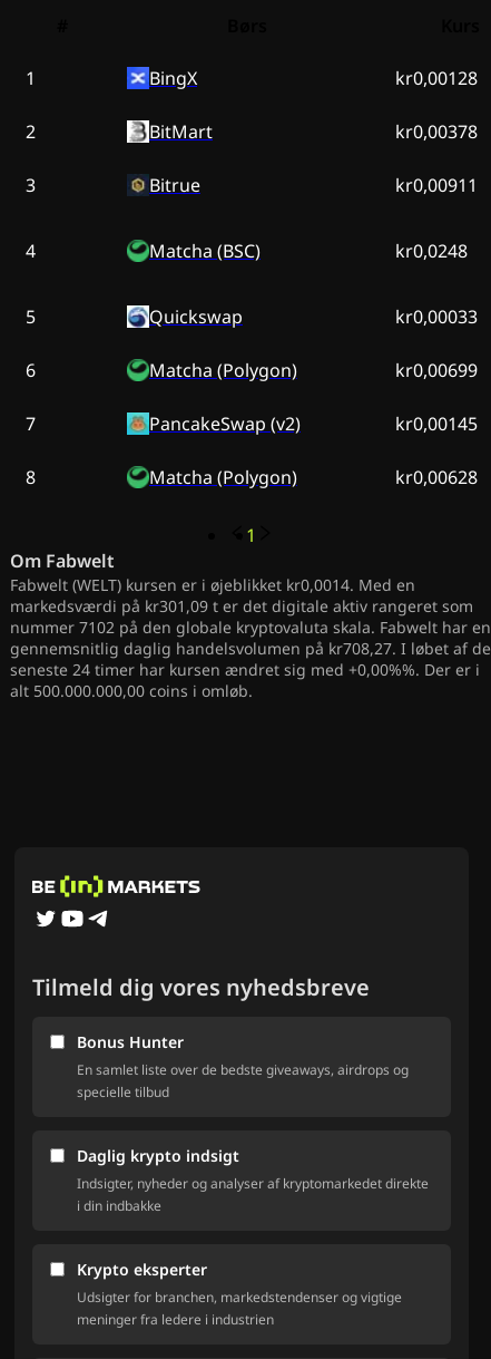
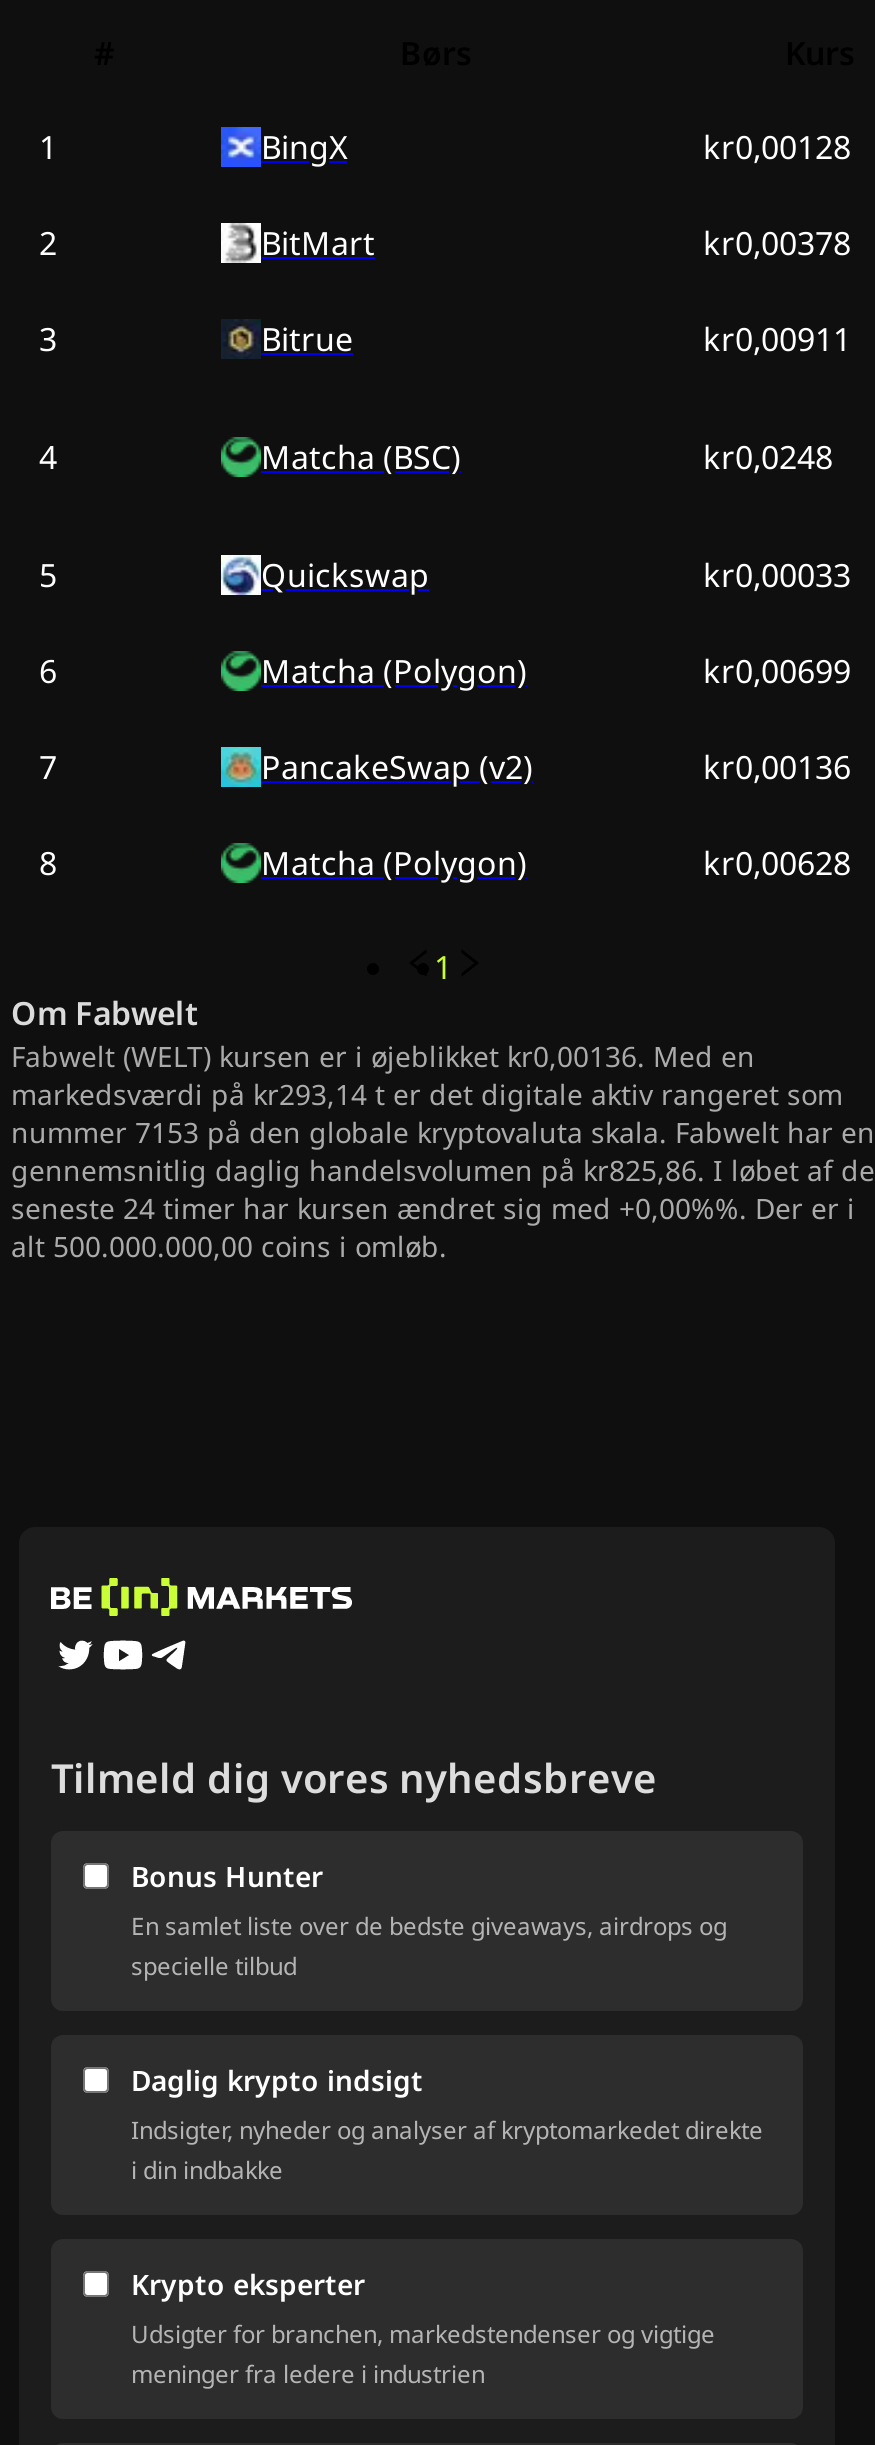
[395,411,478,436] kr0,00145 -> [703,745,851,789] kr0,00136
[10,574,415,595] Fabwelt (WELT) kursen er i øjeblikket kr0,0014. Med en -> [11,1037,755,1075] Fabwelt (WELT) kursen er i øjeblikket kr0,00136. Med en
[10,595,473,617] markedsværdi på kr301,09 t er det digitale aktiv rangeret som -> [11,1075,843,1113] markedsværdi på kr293,14 t er det digitale aktiv rangeret som
[10,617,491,638] nummer 7102 på den globale kryptovaluta skala. Fabwelt har en -> [11,1113,875,1151] nummer 7153 på den globale kryptovaluta skala. Fabwelt har en
[10,638,491,659] gennemsnitlig daglig handelsvolumen på kr708,27. I løbet af de -> [11,1151,875,1189] gennemsnitlig daglig handelsvolumen på kr825,86. I løbet af de

